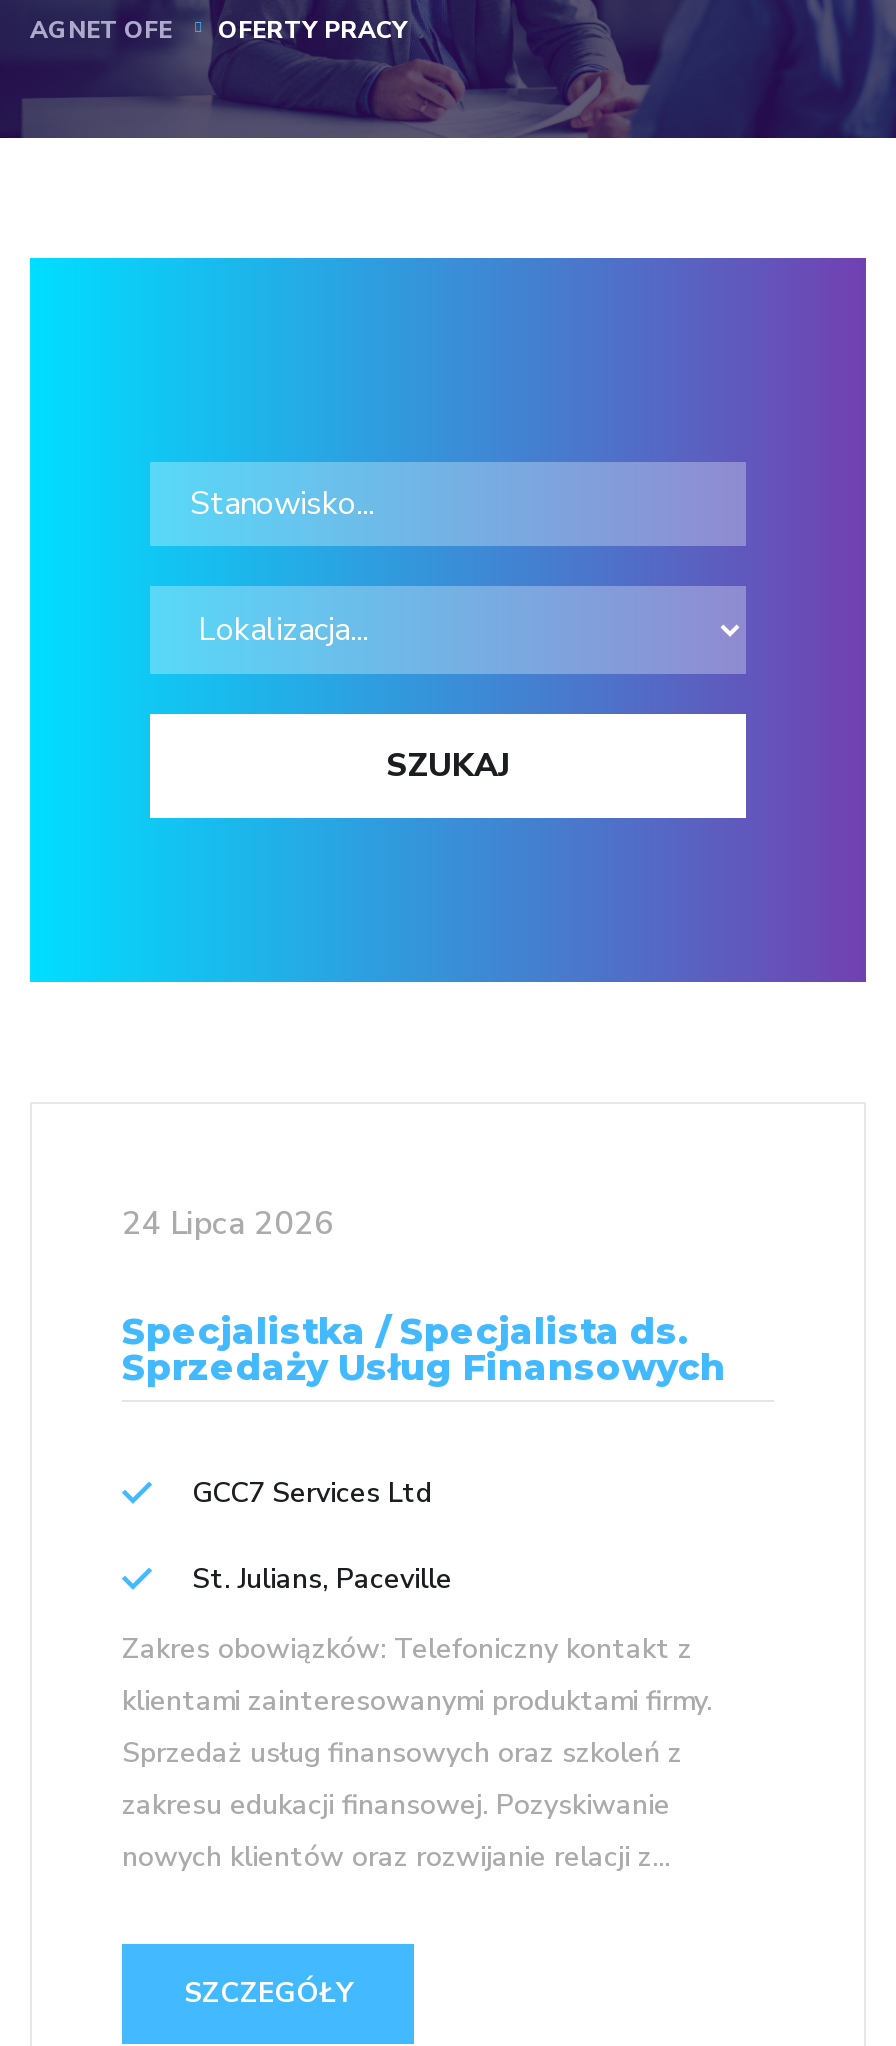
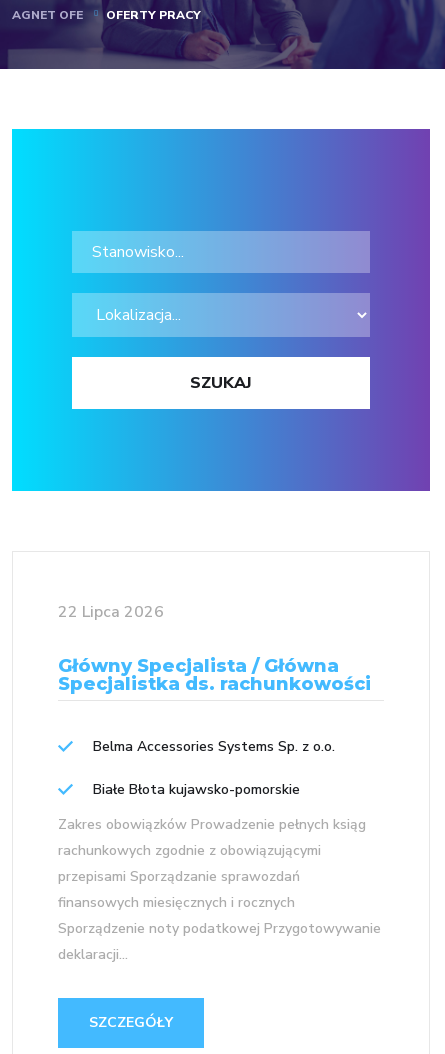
[122,1201,334,1245] 24 Lipca 2026 -> [58,601,164,623] 22 Lipca 2026
[122,1309,726,1389] Specjalistka / Specjalista ds. | Sprzedaży Usług Finansowych -> [58,655,371,695] Główny Specjalista / Główna | Specjalistka ds. rachunkowości
[192,1473,432,1511] GCC7 Services Ltd -> [93,737,335,756] Belma Accessories Systems Sp. z o.o.
[192,1559,452,1597] St. Julians, Paceville -> [93,780,300,799] Białe Błota kujawsko-pomorskie
[122,1629,712,1875] Zakres obowiązków: Telefoniczny kontakt z | klientami zainteresowanymi produktami firmy. | Sprzedaż usług finansowych oraz szkoleń z | zakresu edukacji finansowej. Pozyskiwanie | nowych klientów oraz rozwijanie relacji z... -> [58,815,381,964] Zakres obowiązków Prowadzenie pełnych ksiąg | rachunkowych zgodnie z obowiązującymi | przepisami Sporządzanie sprawozdań | finansowych miesięcznych i rocznych | Sporządzenie noty podatkowej Przygotowywanie | deklaracji...

